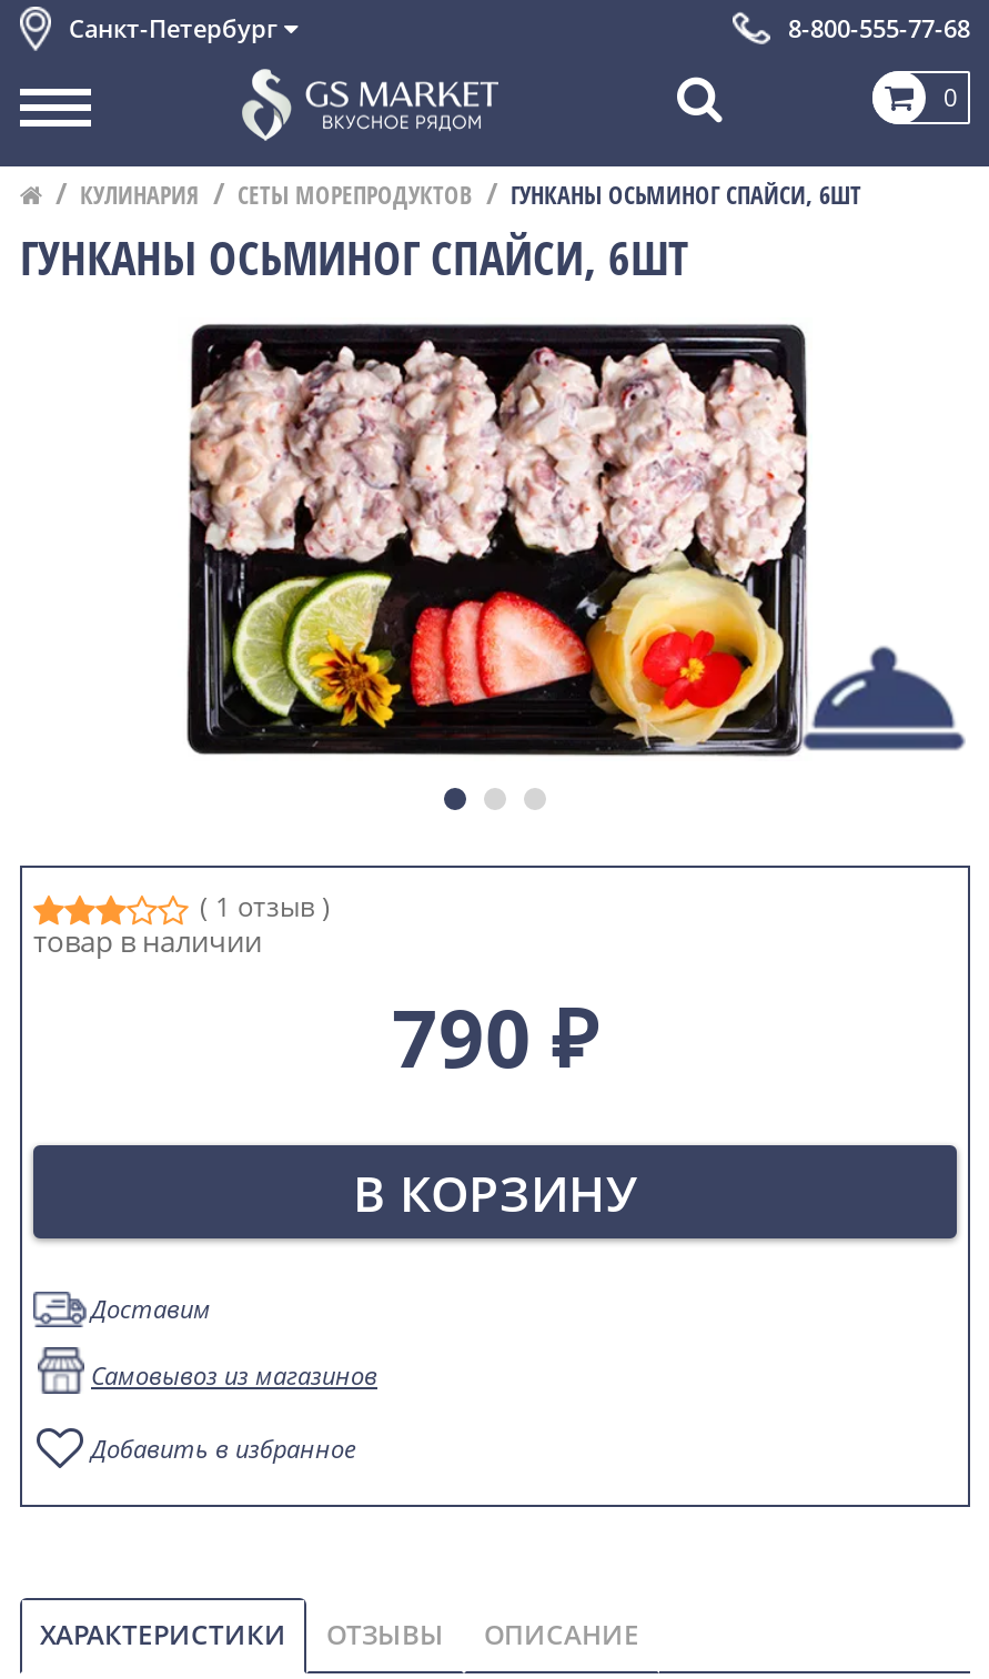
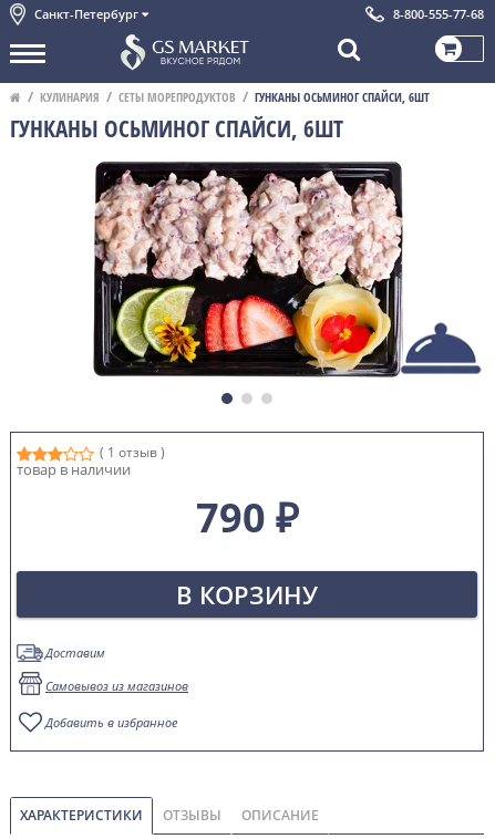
[943,80,957,113] 0 -> none

